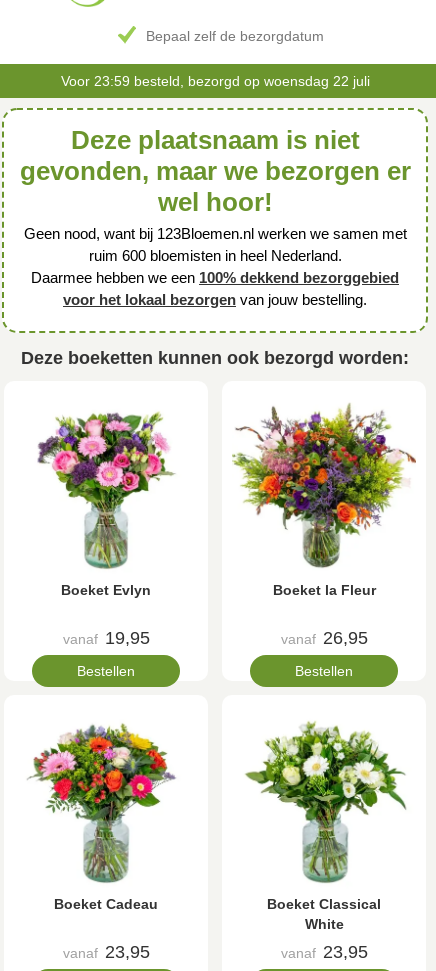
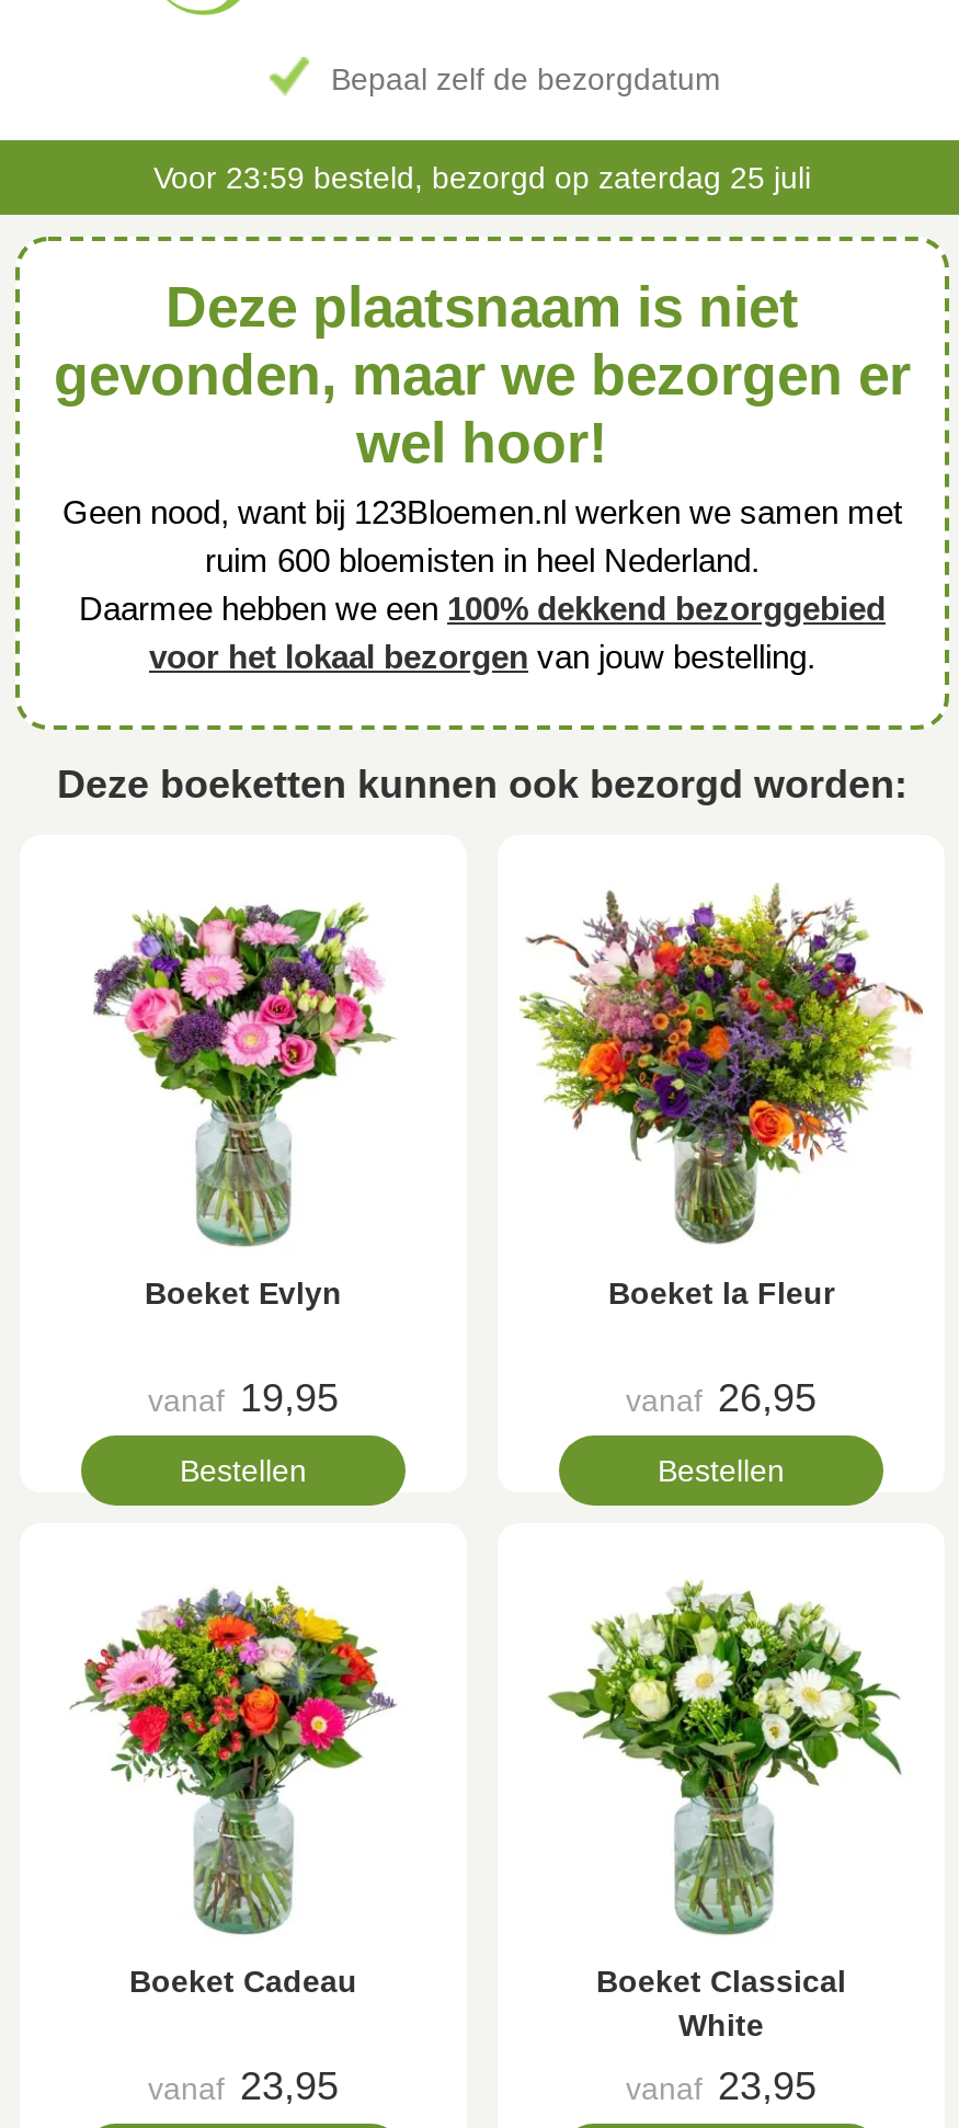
[60,73,369,89] Voor 23:59 besteld, bezorgd op woensdag 22 juli -> [153,160,811,195] Voor 23:59 besteld, bezorgd op zaterdag 25 juli

